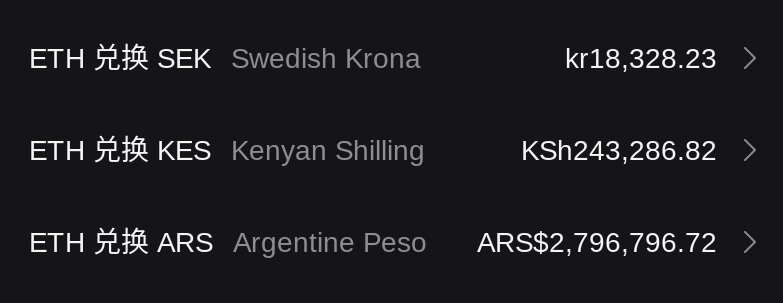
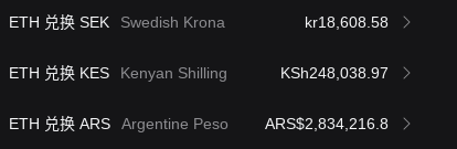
[565,42,717,74] kr18,328.23 -> [305,13,389,31] kr18,608.58
[521,134,717,166] KSh243,286.82 -> [280,64,389,81] KSh248,038.97
[477,226,717,258] ARS$2,796,796.72 -> [265,115,389,132] ARS$2,834,216.8

